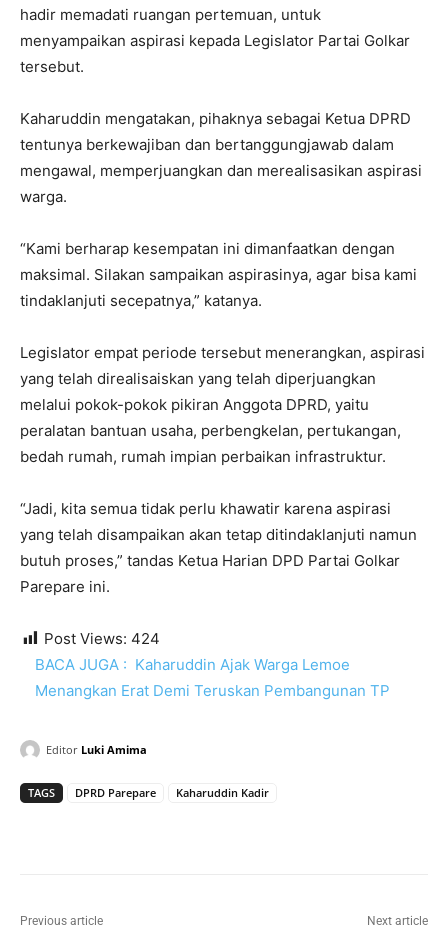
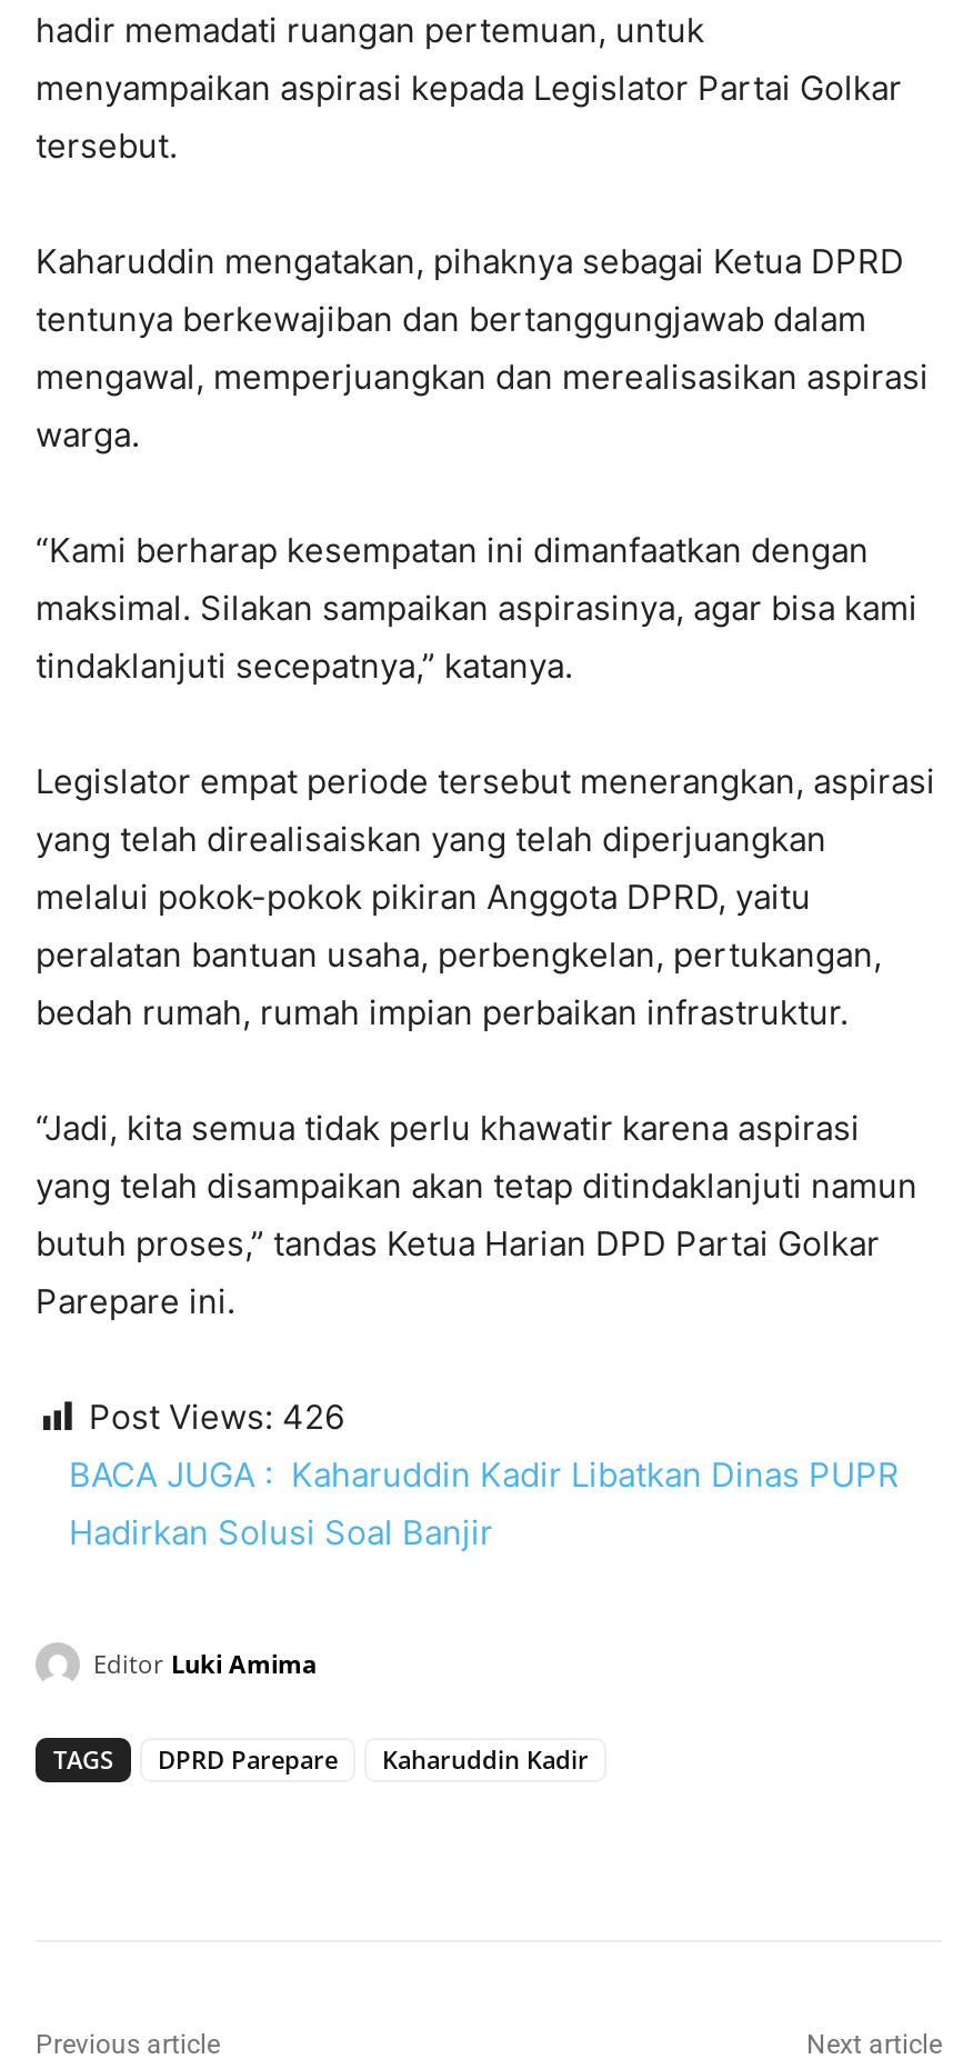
[35,629,390,700] Post Views: 424 | BACA JUGA : Kaharuddin Ajak Warga Lemoe | Menangkan Erat Demi Teruskan Pembangunan TP -> [69,1396,900,1554] Post Views: 426 | BACA JUGA : Kaharuddin Kadir Libatkan Dinas PUPR | Hadirkan Solusi Soal Banjir

